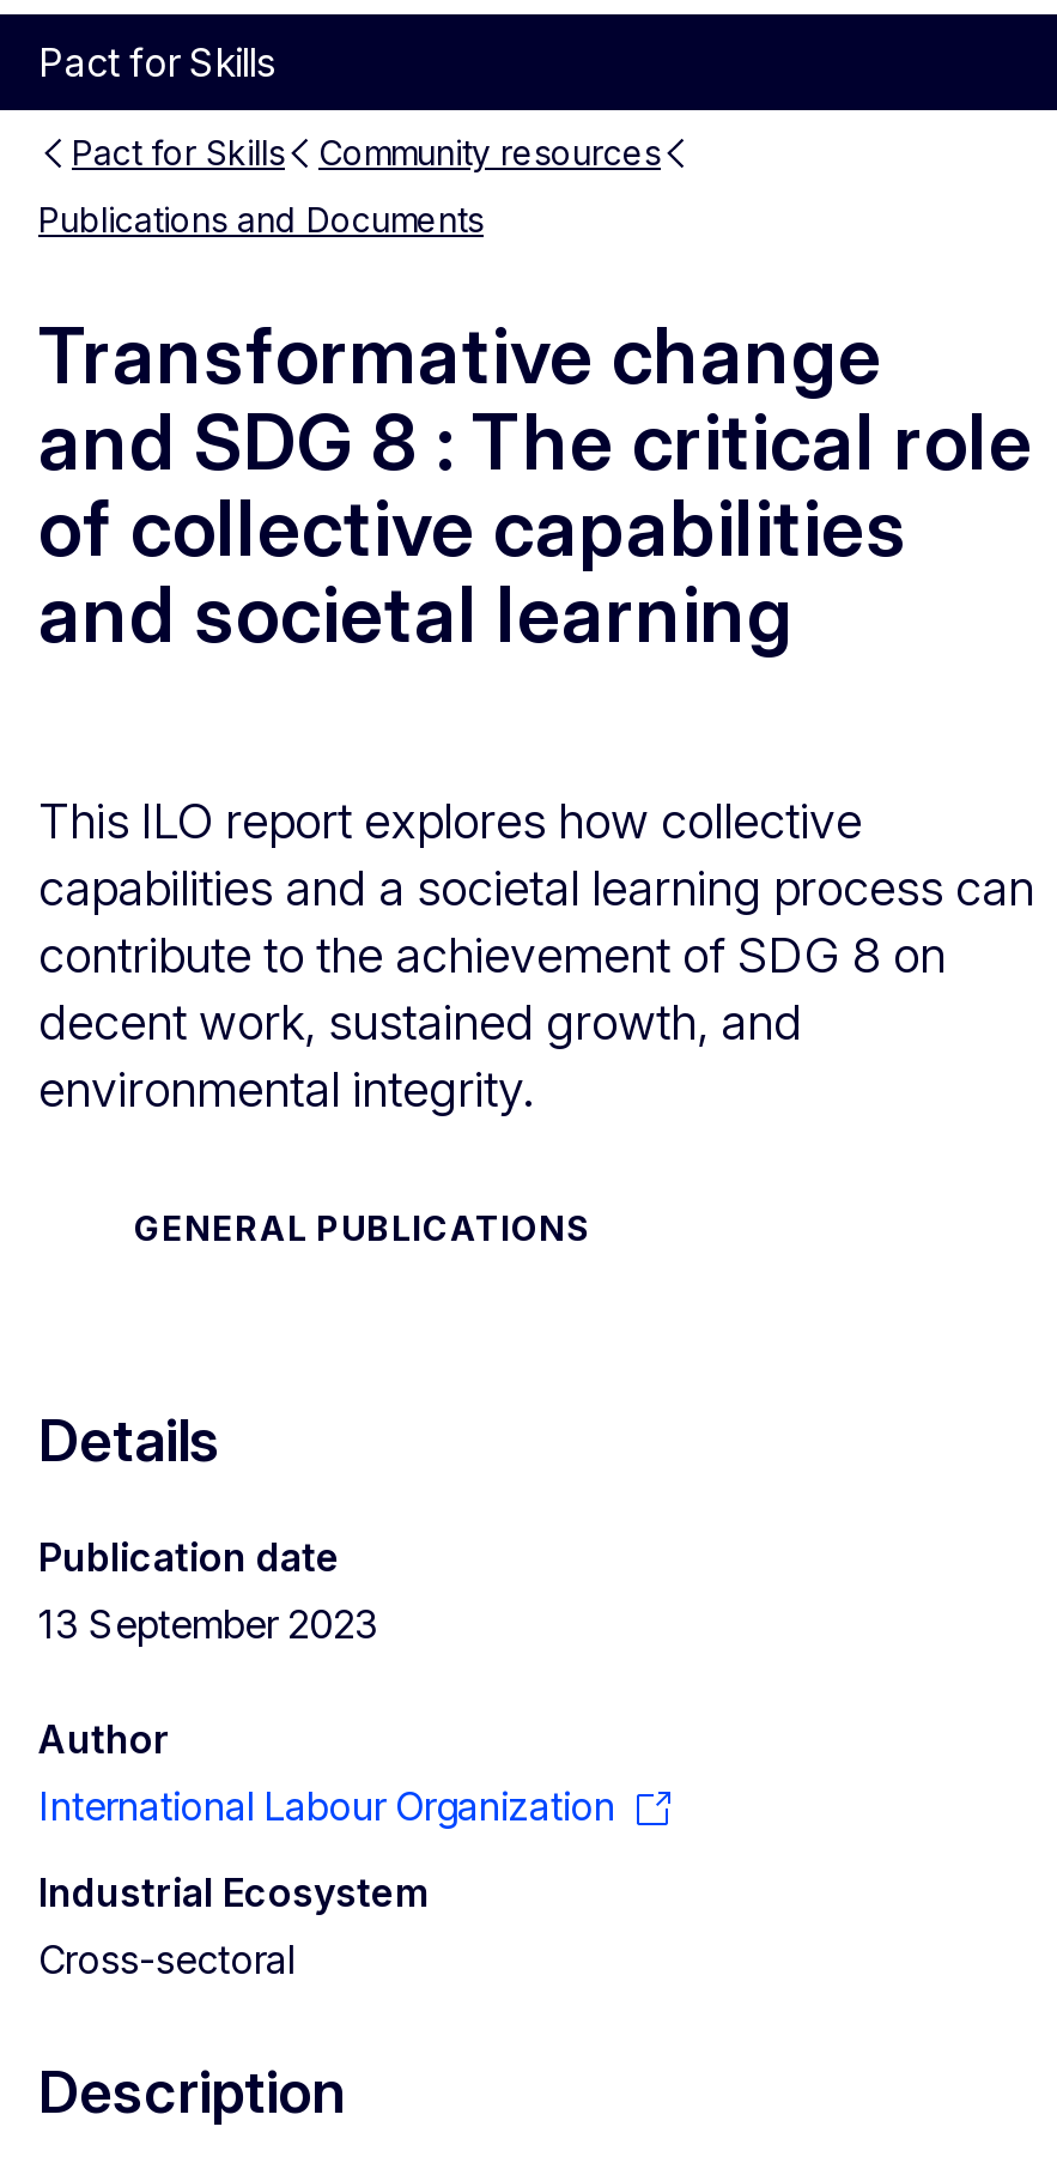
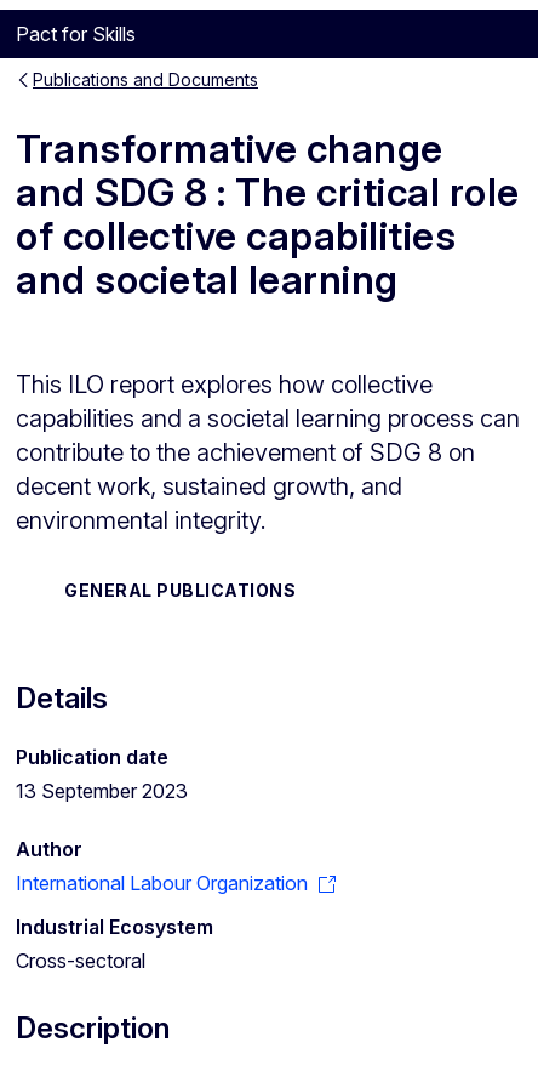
[72,132,661,172] Pact for Skills | Community resources -> none

